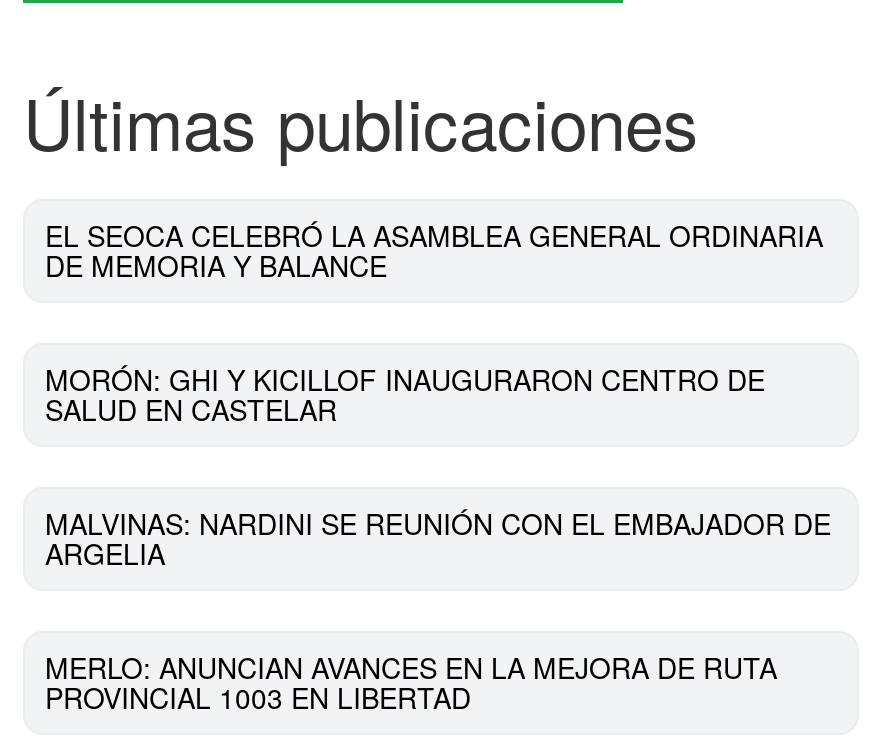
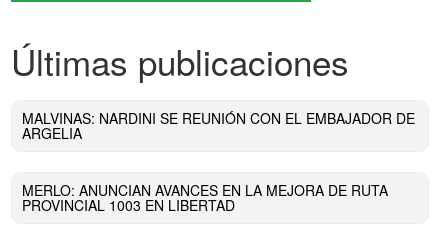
[45,215,823,429] EL SEOCA CELEBRÓ LA ASAMBLEA GENERAL ORDINARIA | DE MEMORIA Y BALANCE | MORÓN: GHI Y KICILLOF INAUGURARON CENTRO DE | SALUD EN CASTELAR -> none

